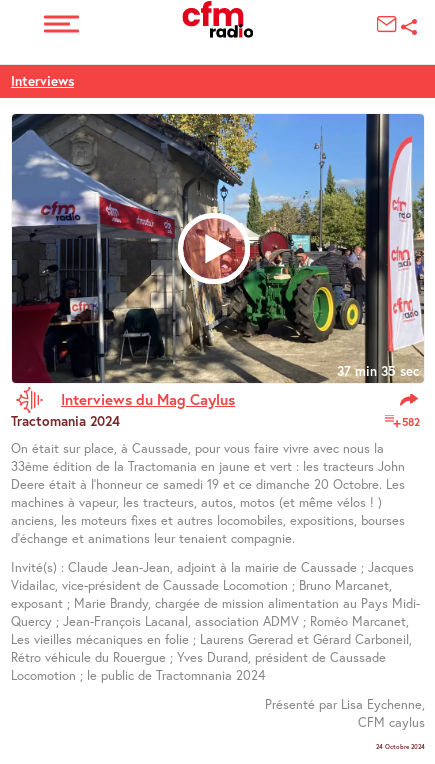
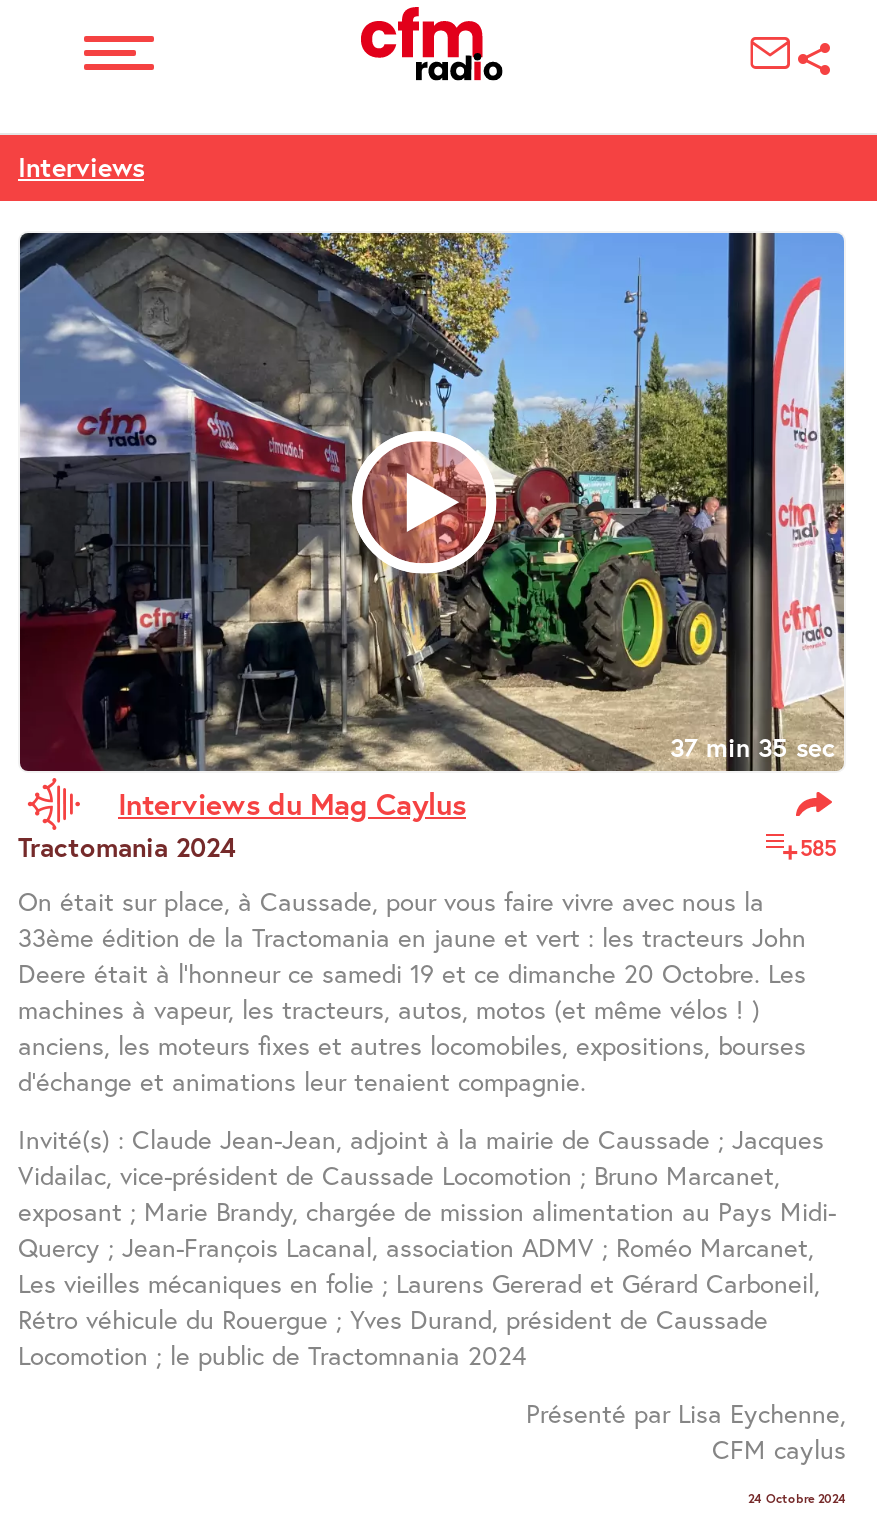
[402,415,420,429] 582 -> [800,834,836,862] 585

